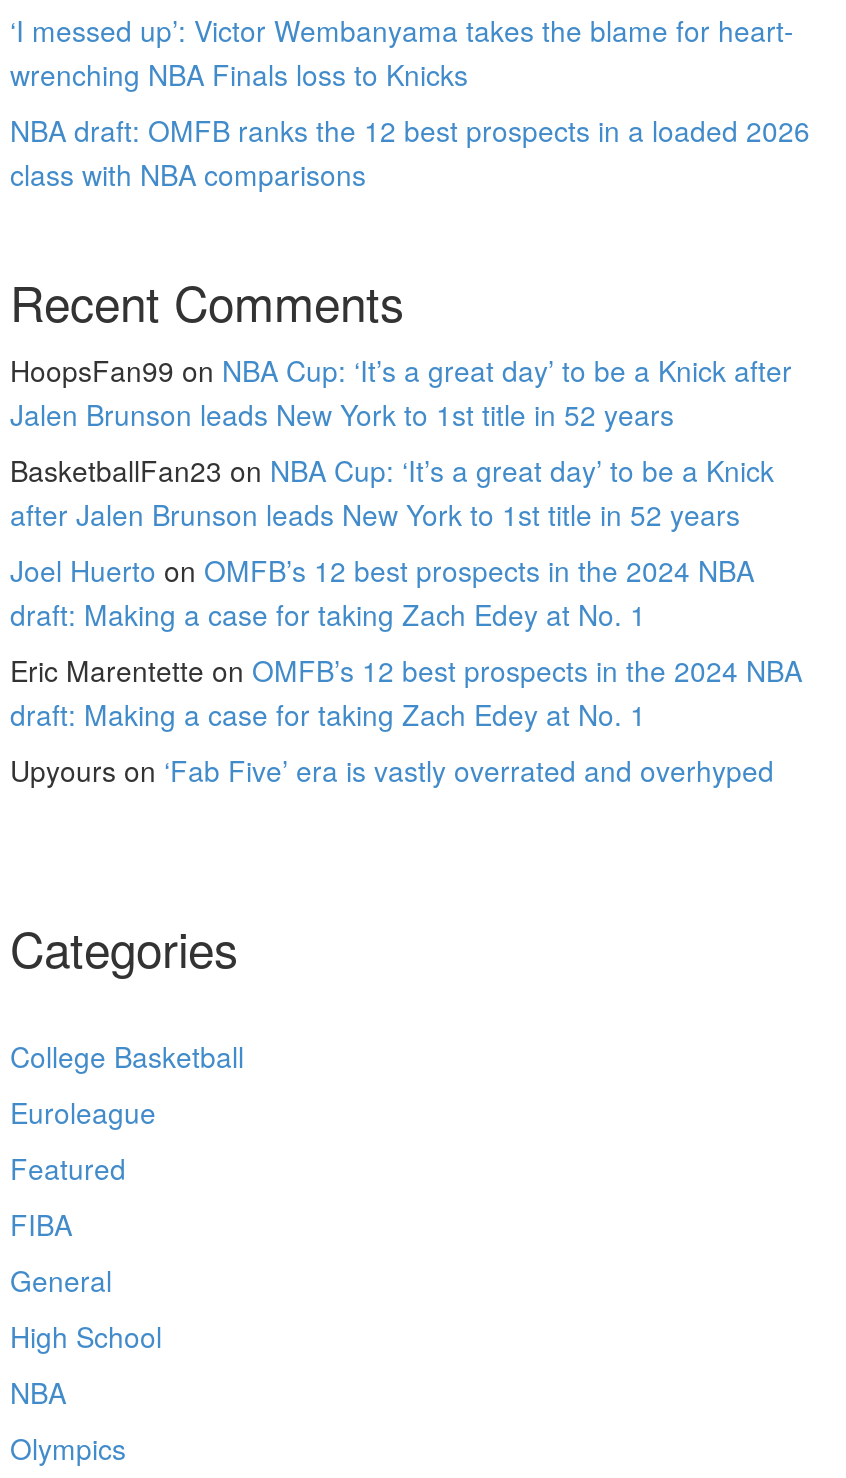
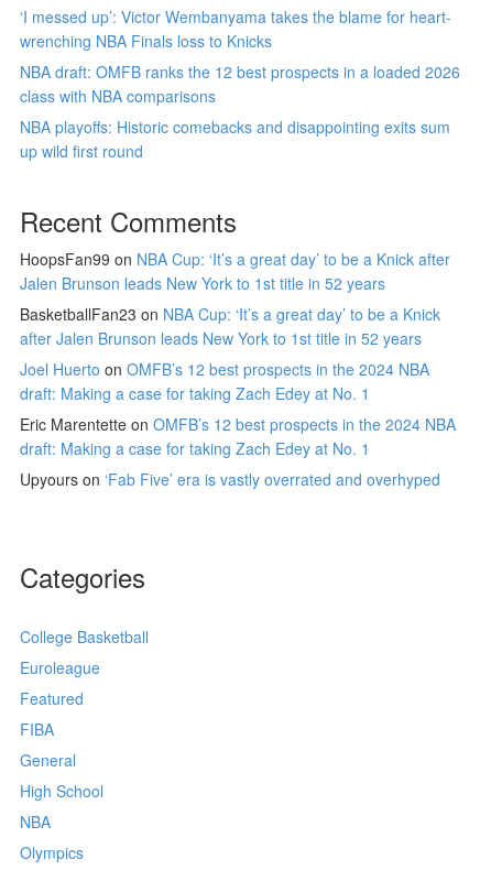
none -> [20,116,450,162] NBA playoffs: Historic comebacks and disappointing exits sum | up wild first round

